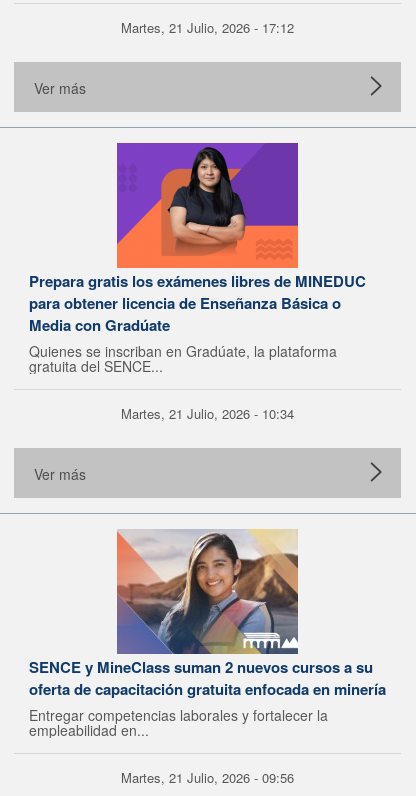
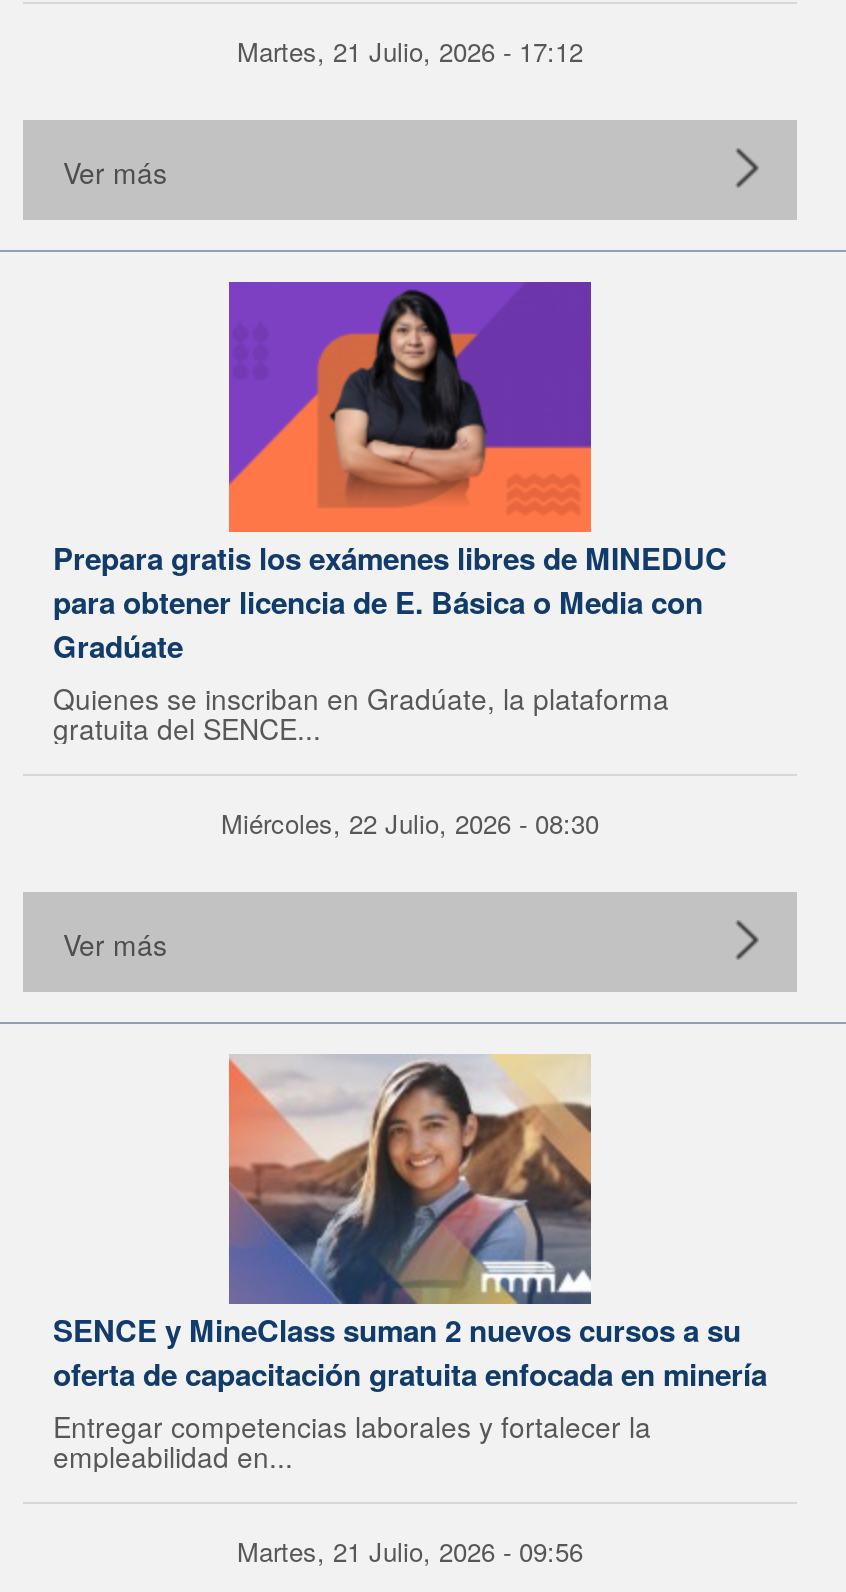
[29,292,341,336] para obtener licencia de Enseñanza Básica o | Media con Gradúate -> [53,580,703,668] para obtener licencia de E. Básica o Media con | Gradúate
[121,404,294,423] Martes, 21 Julio, 2026 - 10:34 -> [221,804,599,842] Miércoles, 22 Julio, 2026 - 08:30

